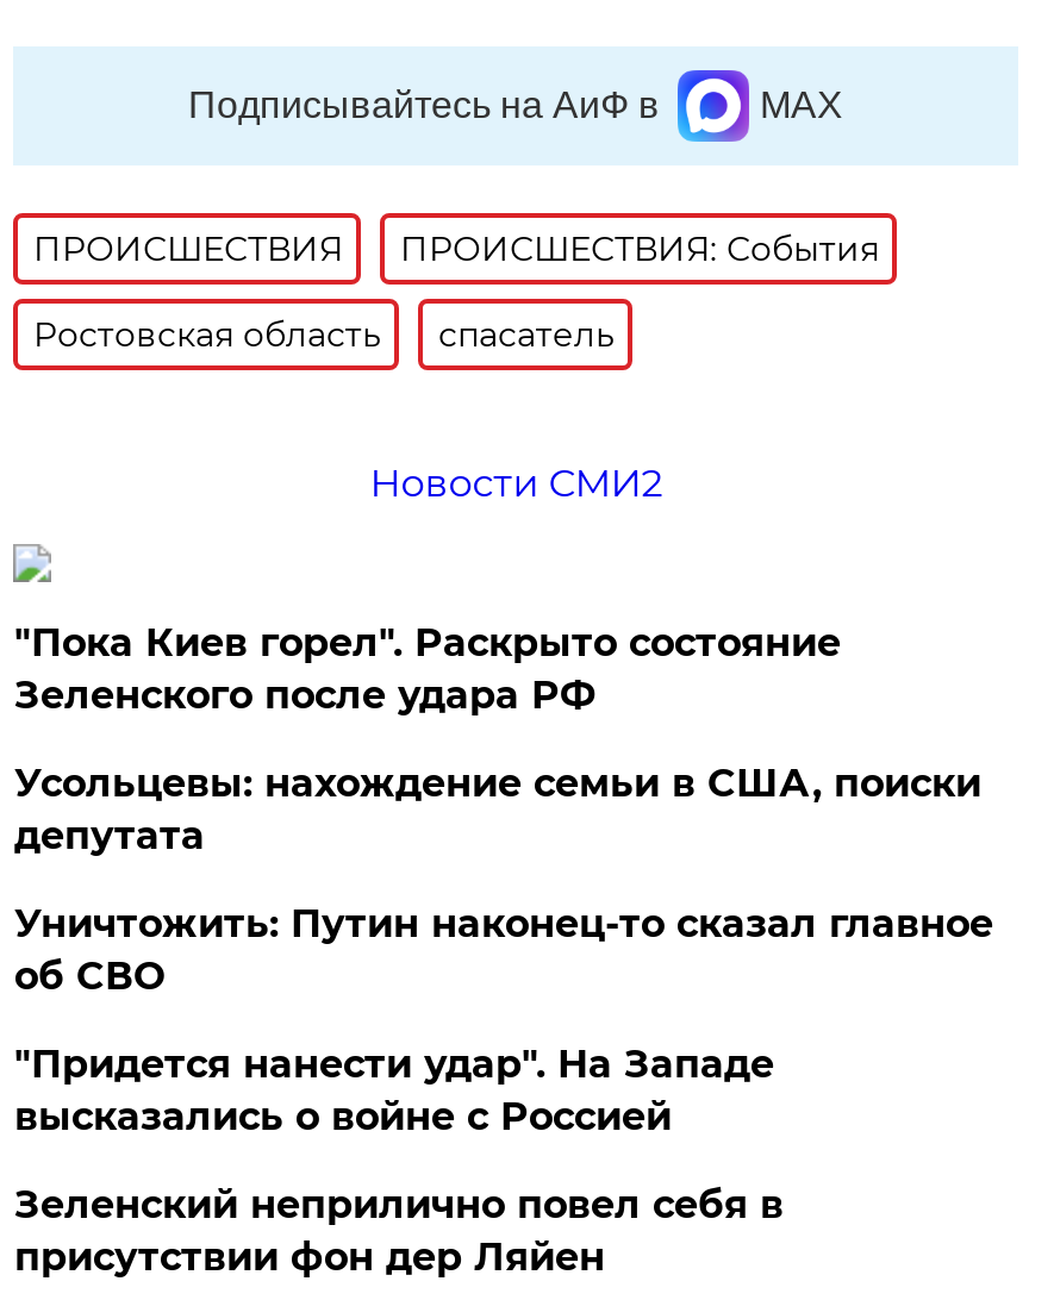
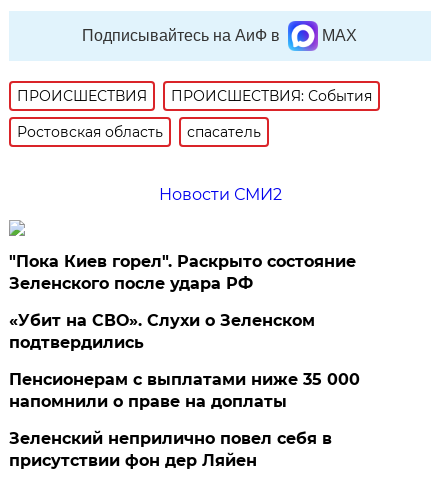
[14,760,993,1139] Усольцевы: нахождение семьи в США, поиски | депутата | Уничтожить: Путин наконец-то сказал главное | об СВО | "Придется нанести удар". На Западе | высказались о войне с Россией -> [9,311,360,411] «Убит на СВО». Слухи о Зеленском | подтвердились | Пенсионерам с выплатами ниже 35 000 | напомнили о праве на доплаты

